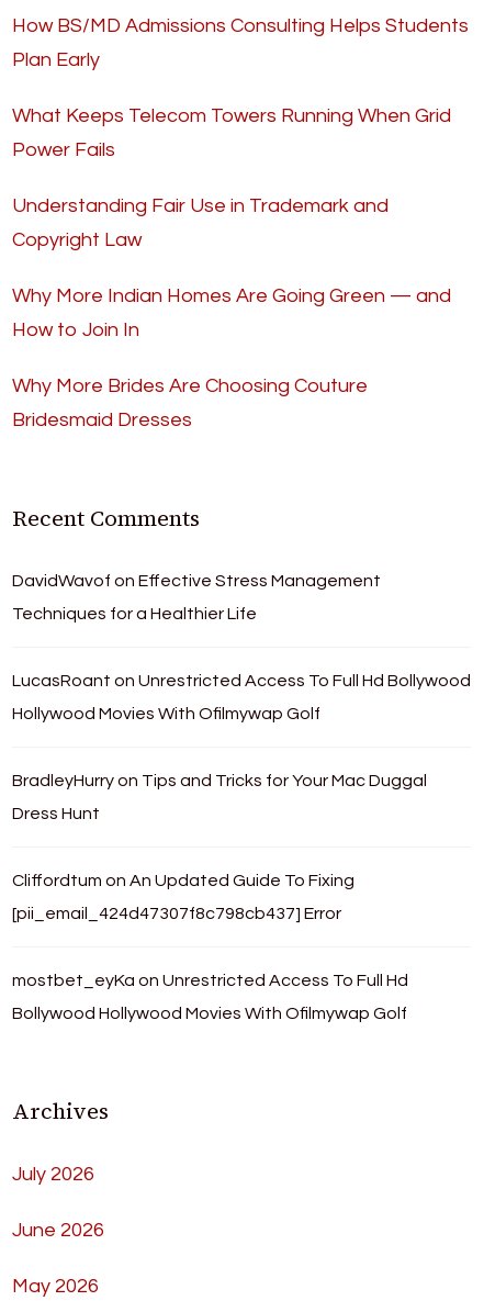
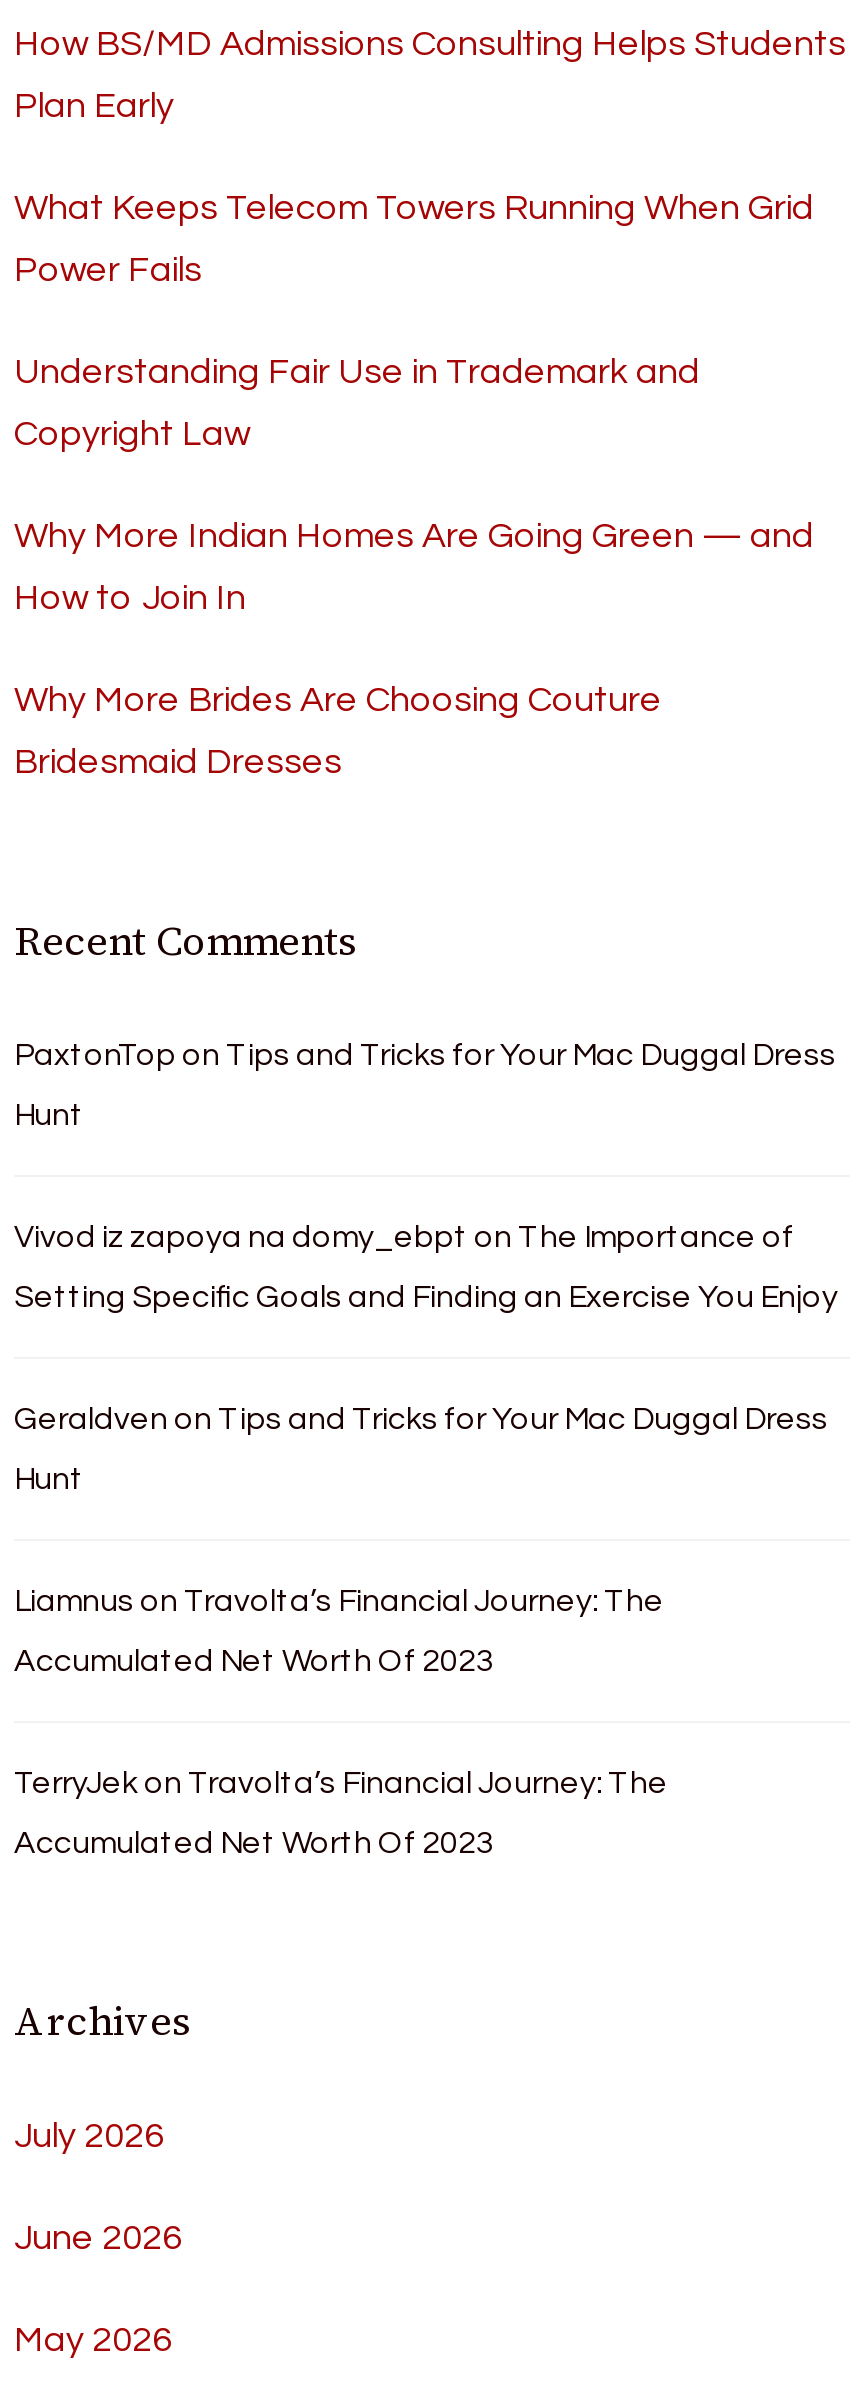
[12,572,381,589] DavidWavof on Effective Stress Management -> [14,1040,836,1072] PaxtonTop on Tips and Tricks for Your Mac Duggal Dress
[12,605,257,622] Techniques for a Healthier Life -> [14,1100,84,1132] Hunt
[12,672,471,689] LucasRoant on Unrestricted Access To Full Hd Bollywood -> [14,1222,794,1254] Vivod iz zapoya na domy_ebpt on The Importance of
[12,705,320,722] Hollywood Movies With Ofilmywap Golf -> [14,1282,838,1314] Setting Specific Goals and Finding an Exercise You Enjoy
[12,772,427,789] BradleyHurry on Tips and Tricks for Your Mac Duggal -> [14,1404,828,1436] Geraldven on Tips and Tricks for Your Mac Duggal Dress
[12,805,100,822] Dress Hunt -> [14,1464,84,1496] Hunt
[12,872,354,889] Cliffordtum on An Updated Guide To Fixing -> [14,1586,664,1618] Liamnus on Travolta’s Financial Journey: The
[12,904,341,922] [pii_email_424d47307f8c798cb437] Error -> [14,1646,494,1678] Accumulated Net Worth Of 2023
[12,971,408,989] mostbet_eyKa on Unrestricted Access To Full Hd -> [14,1768,668,1800] TerryJek on Travolta’s Financial Journey: The
[12,1004,407,1022] Bollywood Hollywood Movies With Ofilmywap Golf -> [14,1828,494,1860] Accumulated Net Worth Of 2023

